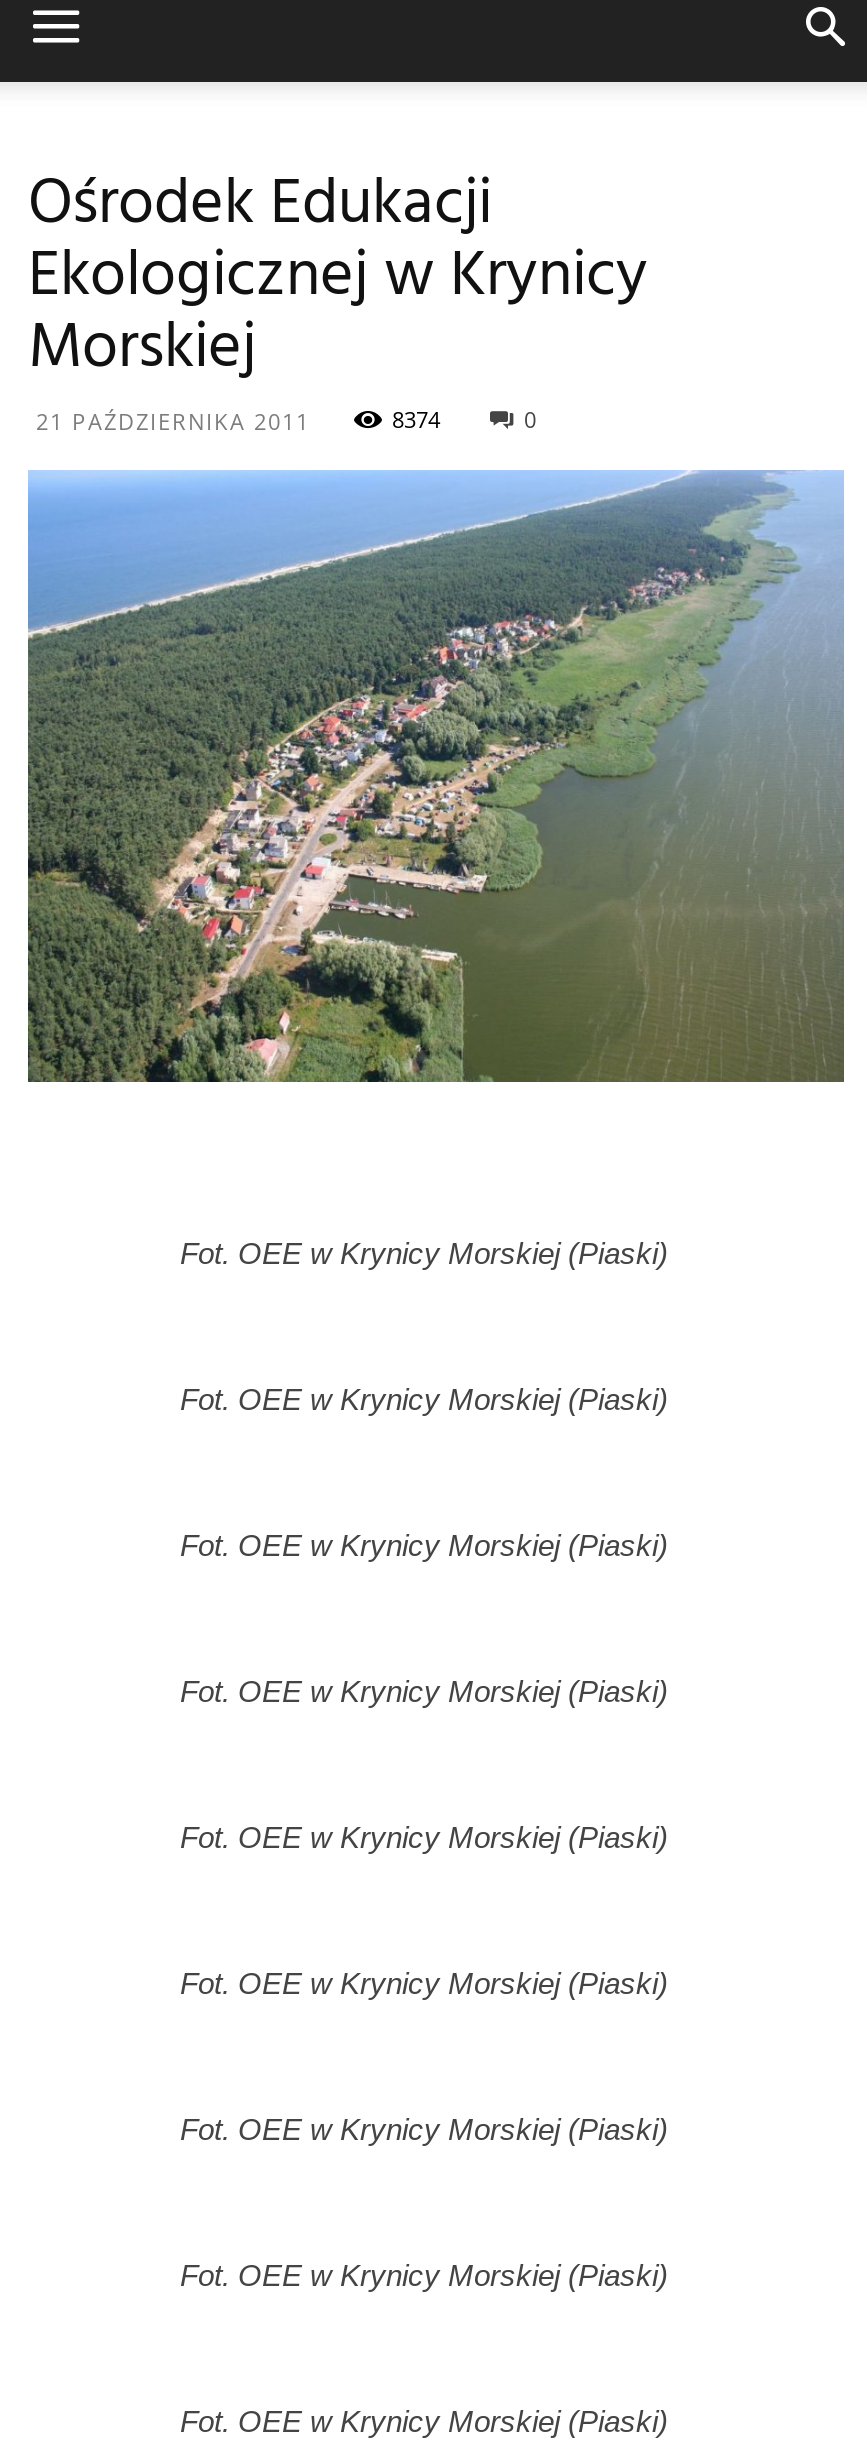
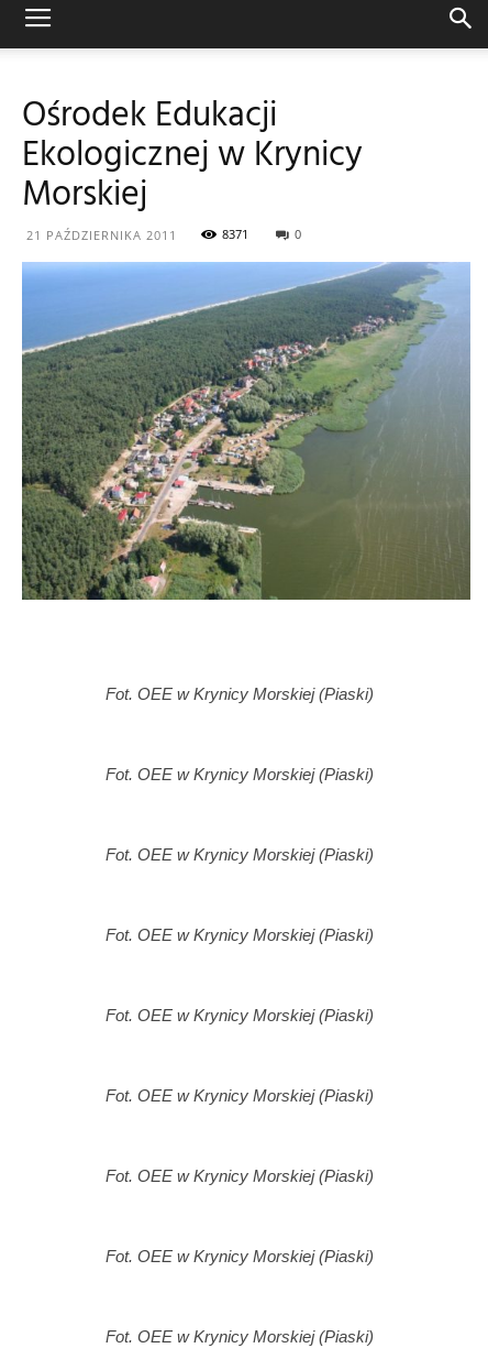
[392,404,440,434] 8374 -> [222,226,248,242] 8371

